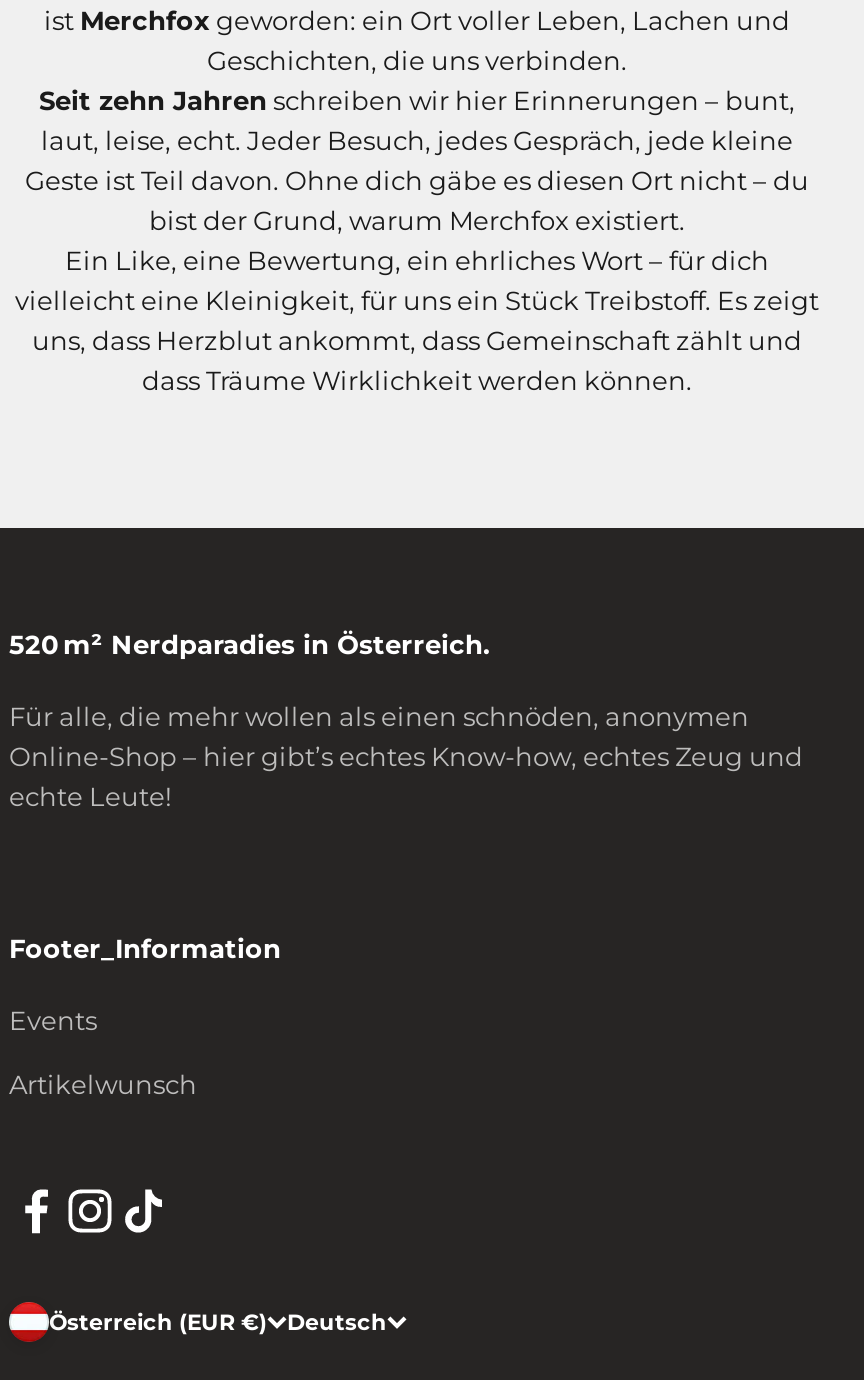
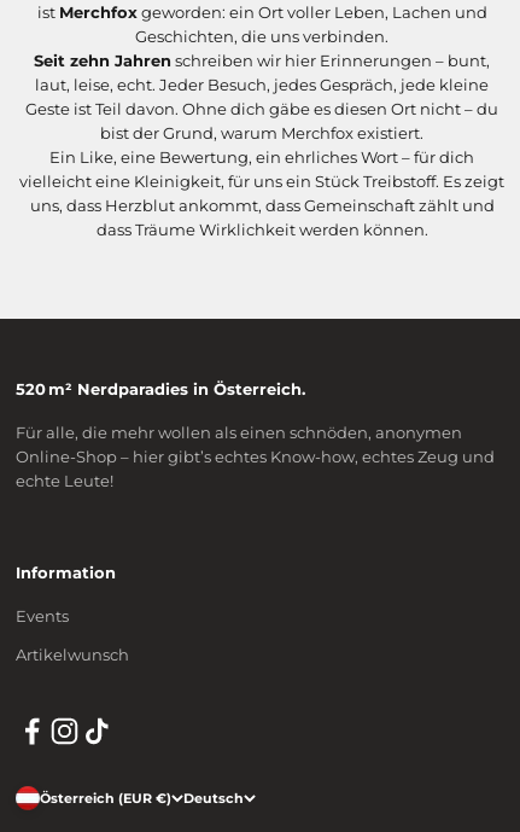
[9,933,281,965] Footer_Information -> [16,563,116,583] Information

